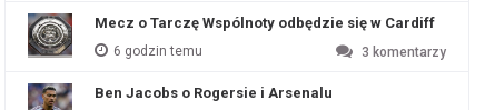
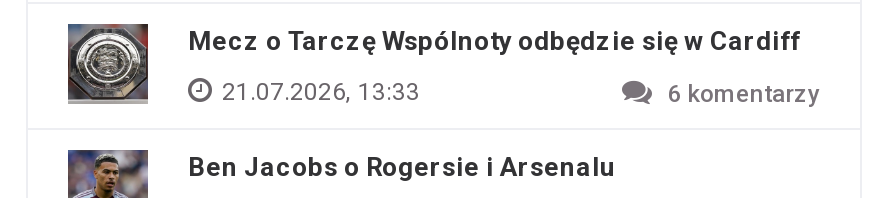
[110,43,446,60] 6 godzin temu | 3 komentarzy -> [216,78,820,108] 21.07.2026, 13:33 | 6 komentarzy

